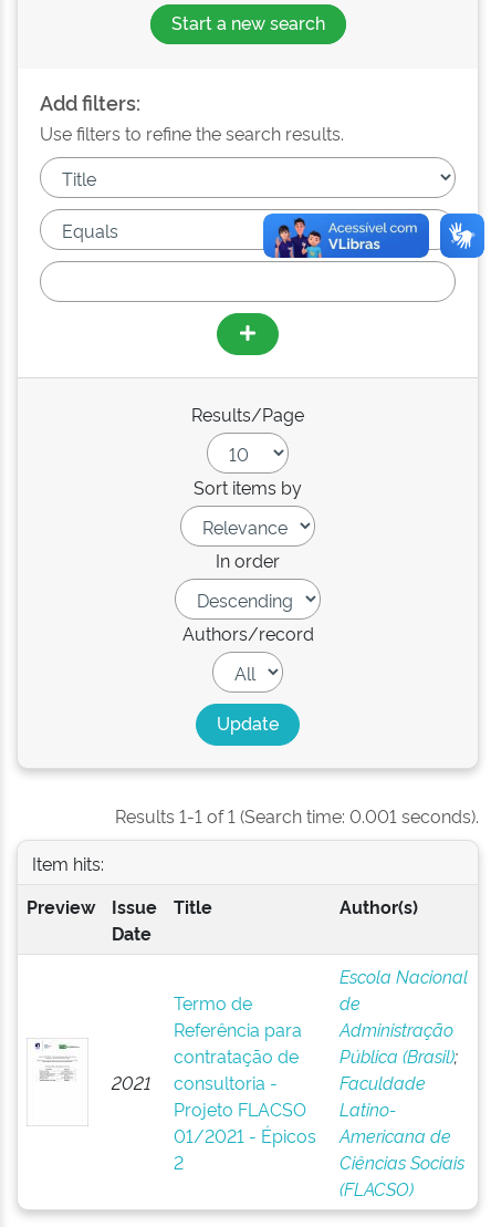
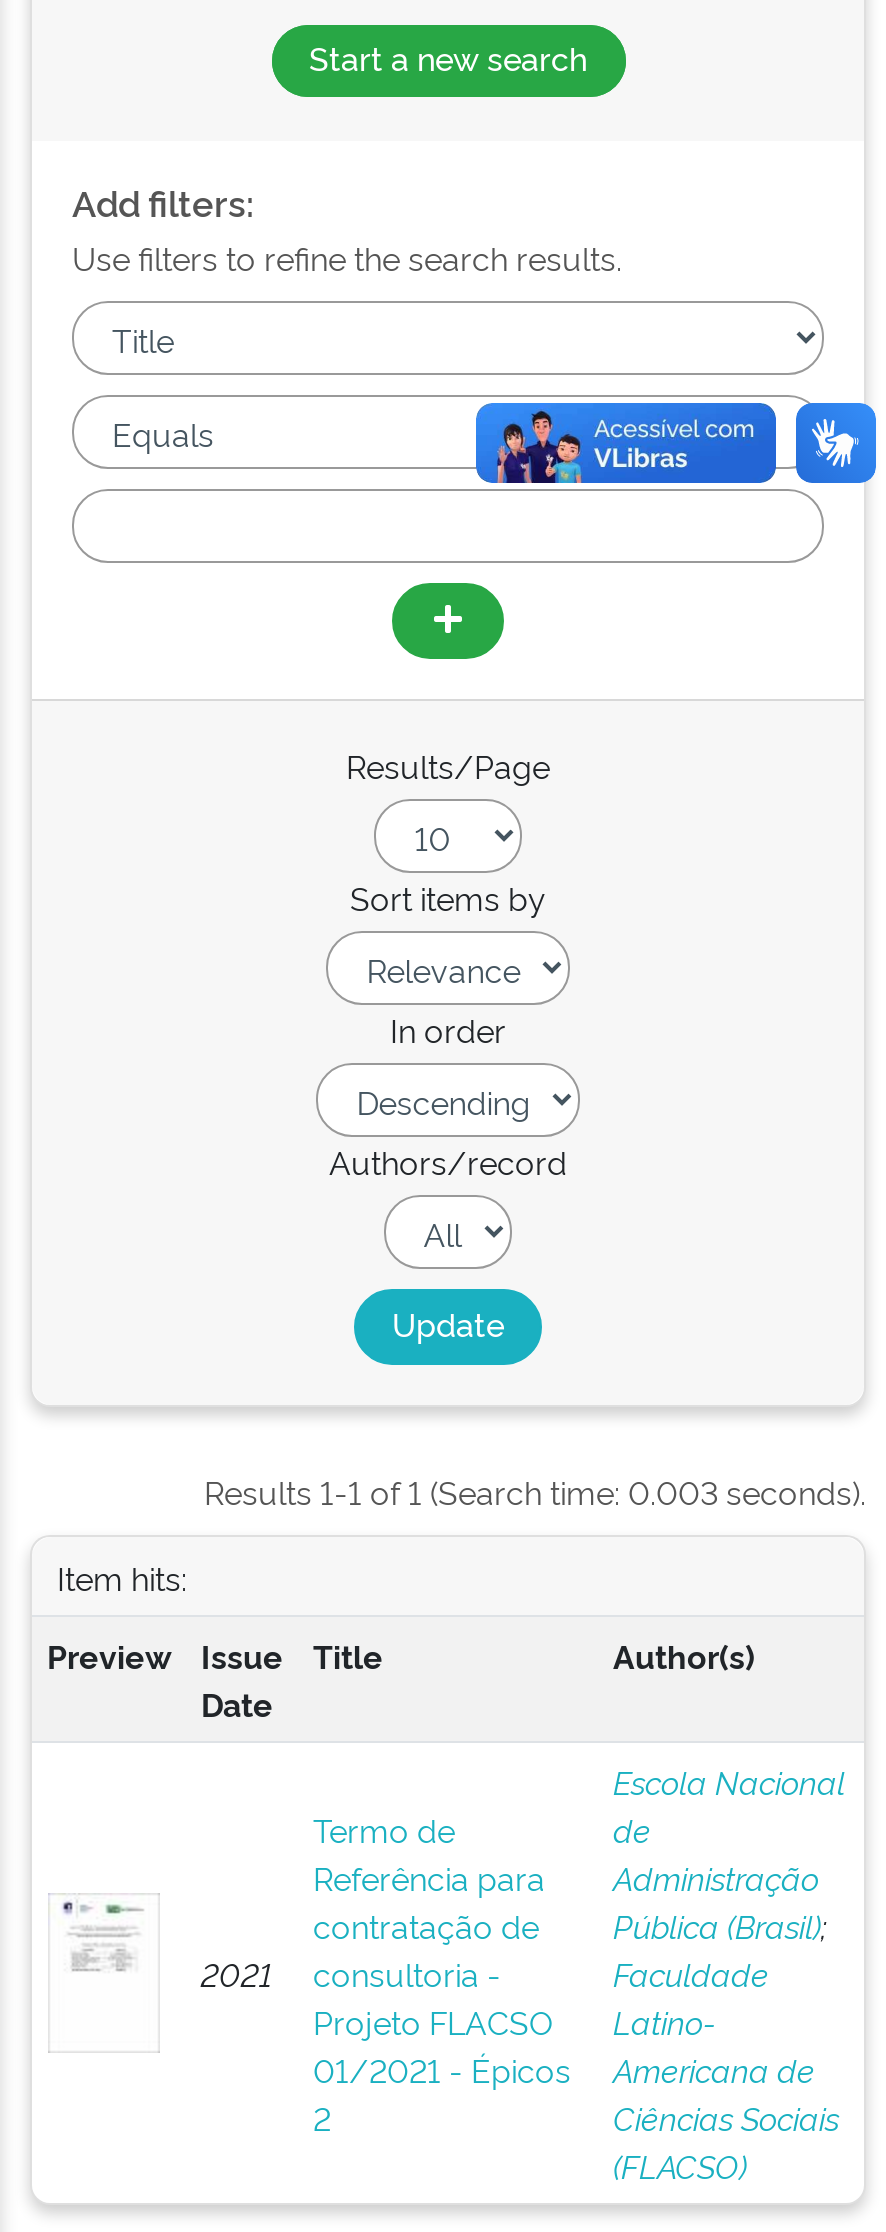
[115,803,479,828] Results 1-1 of 1 (Search time: 0.001 seconds). -> [204,1469,866,1513] Results 1-1 of 1 (Search time: 0.003 seconds).

